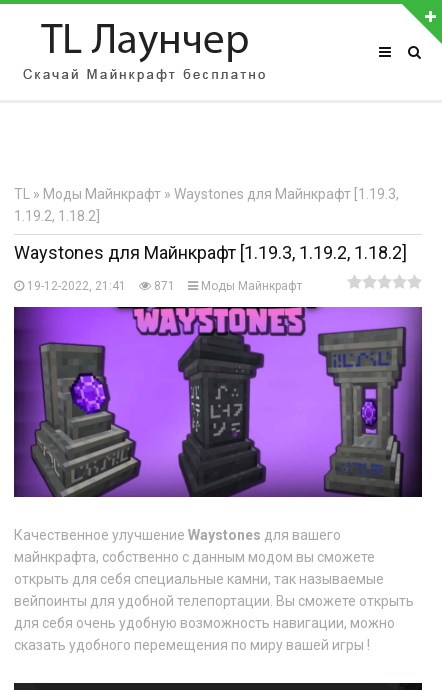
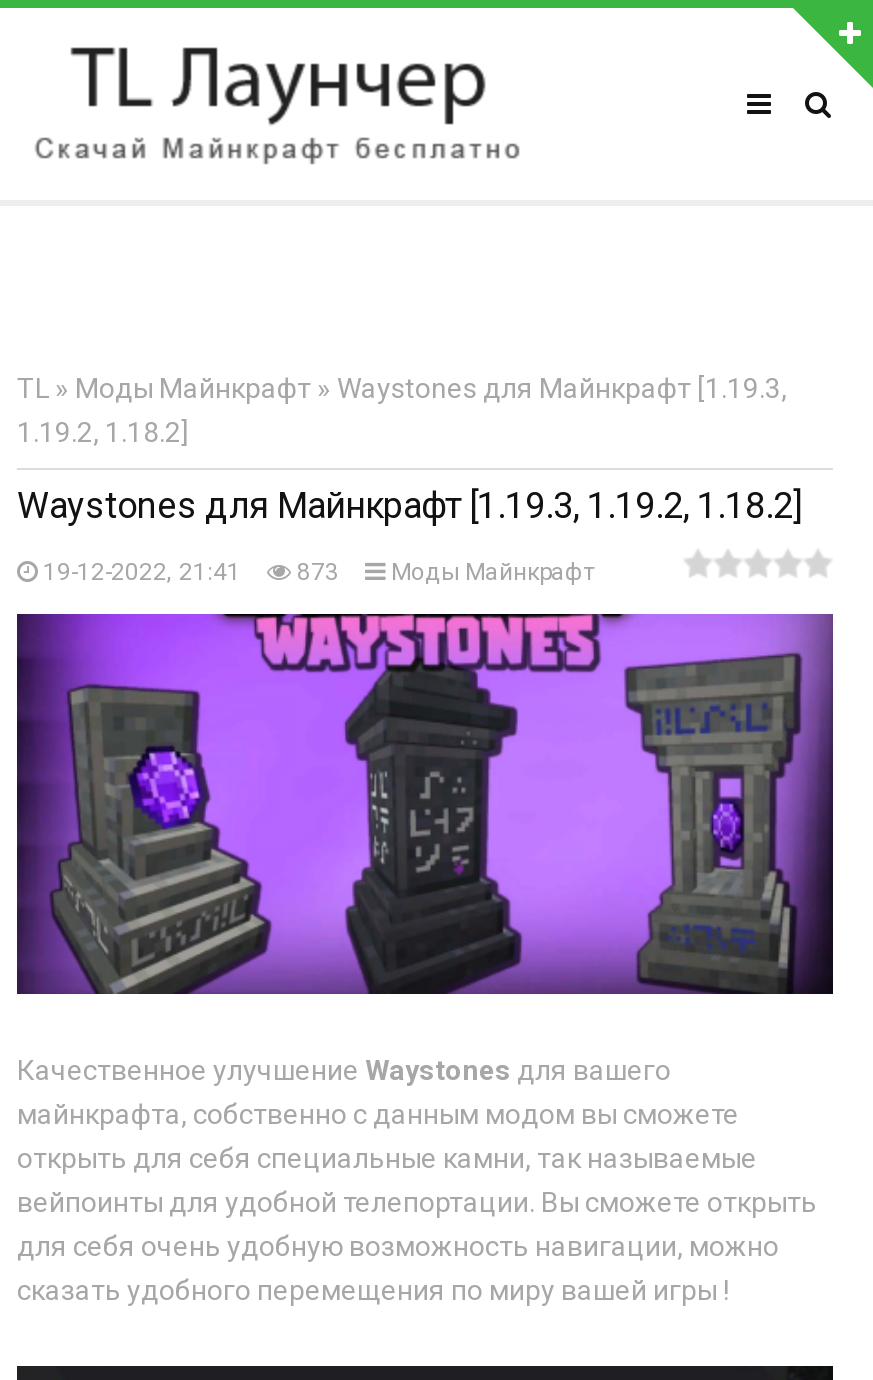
[27,279,302,293] 19-12-2022, 21:41 871 Моды Майнкрафт -> [43,558,593,586] 19-12-2022, 21:41 873 Моды Майнкрафт

